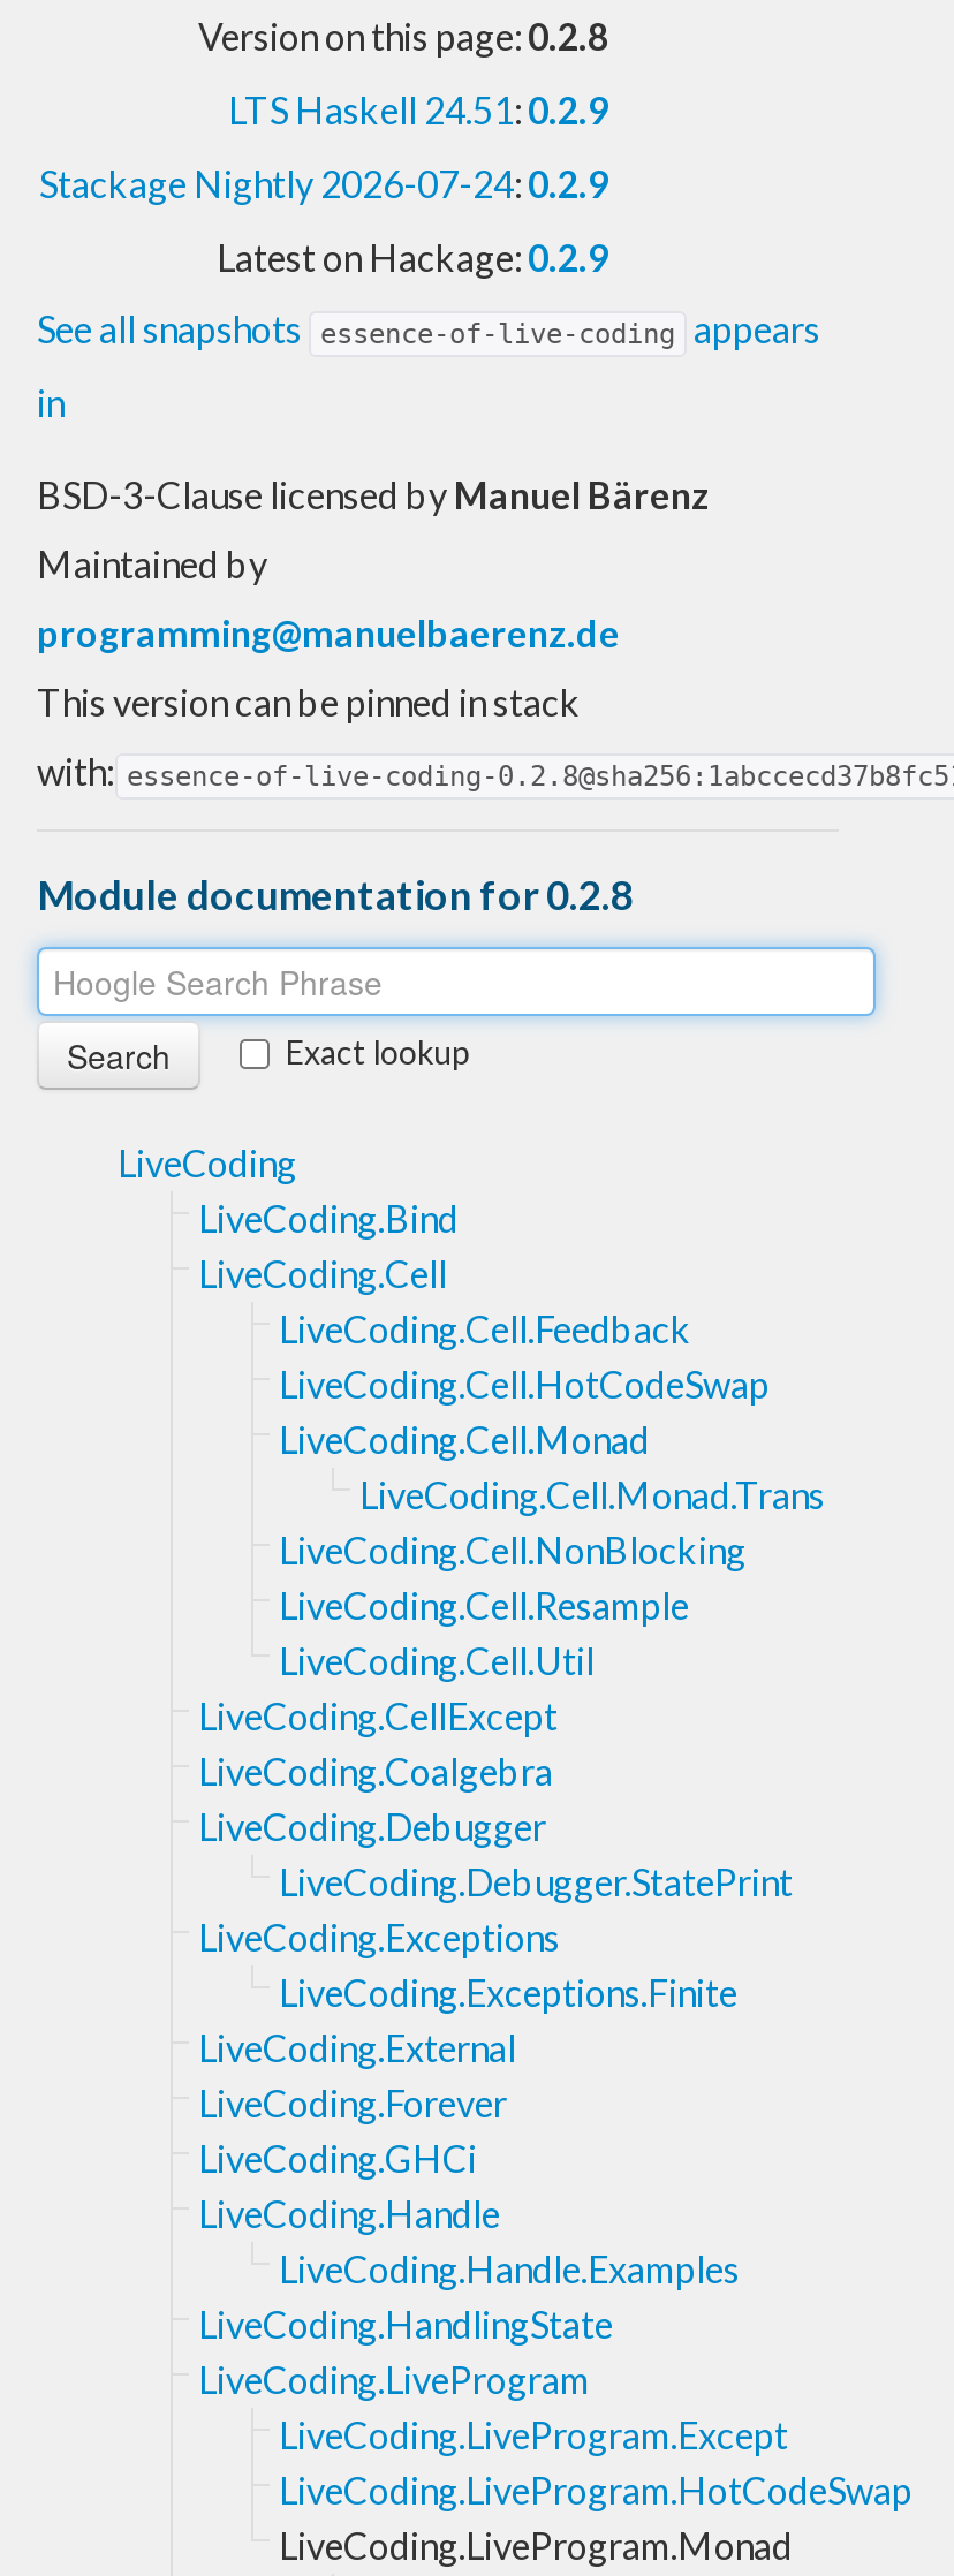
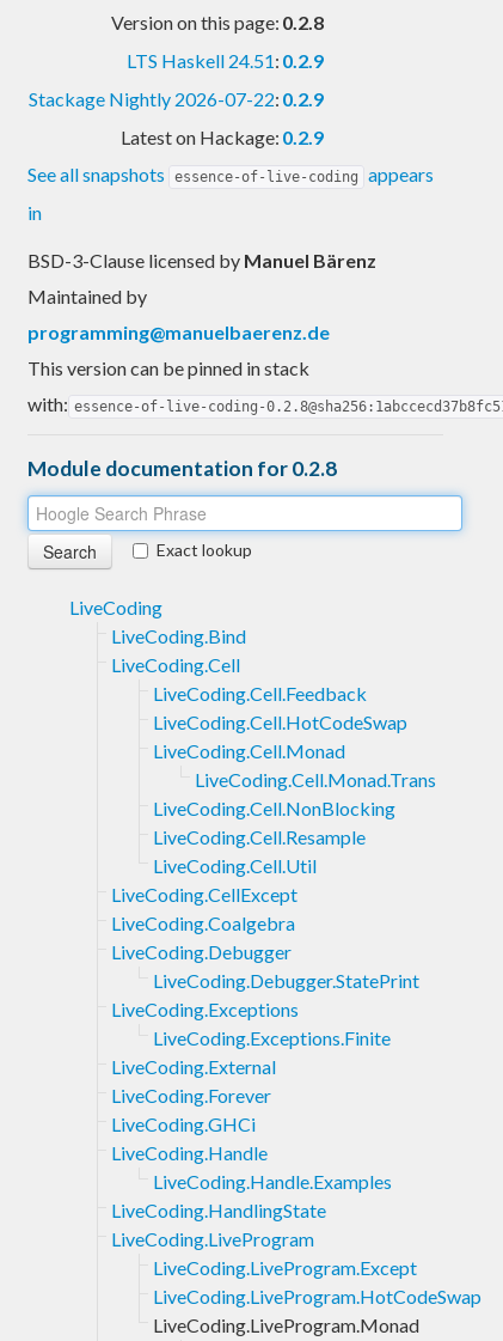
[39,161,608,205] Stackage Nightly 2026-07-24: 0.2.9 -> [29,87,324,110] Stackage Nightly 2026-07-22: 0.2.9

